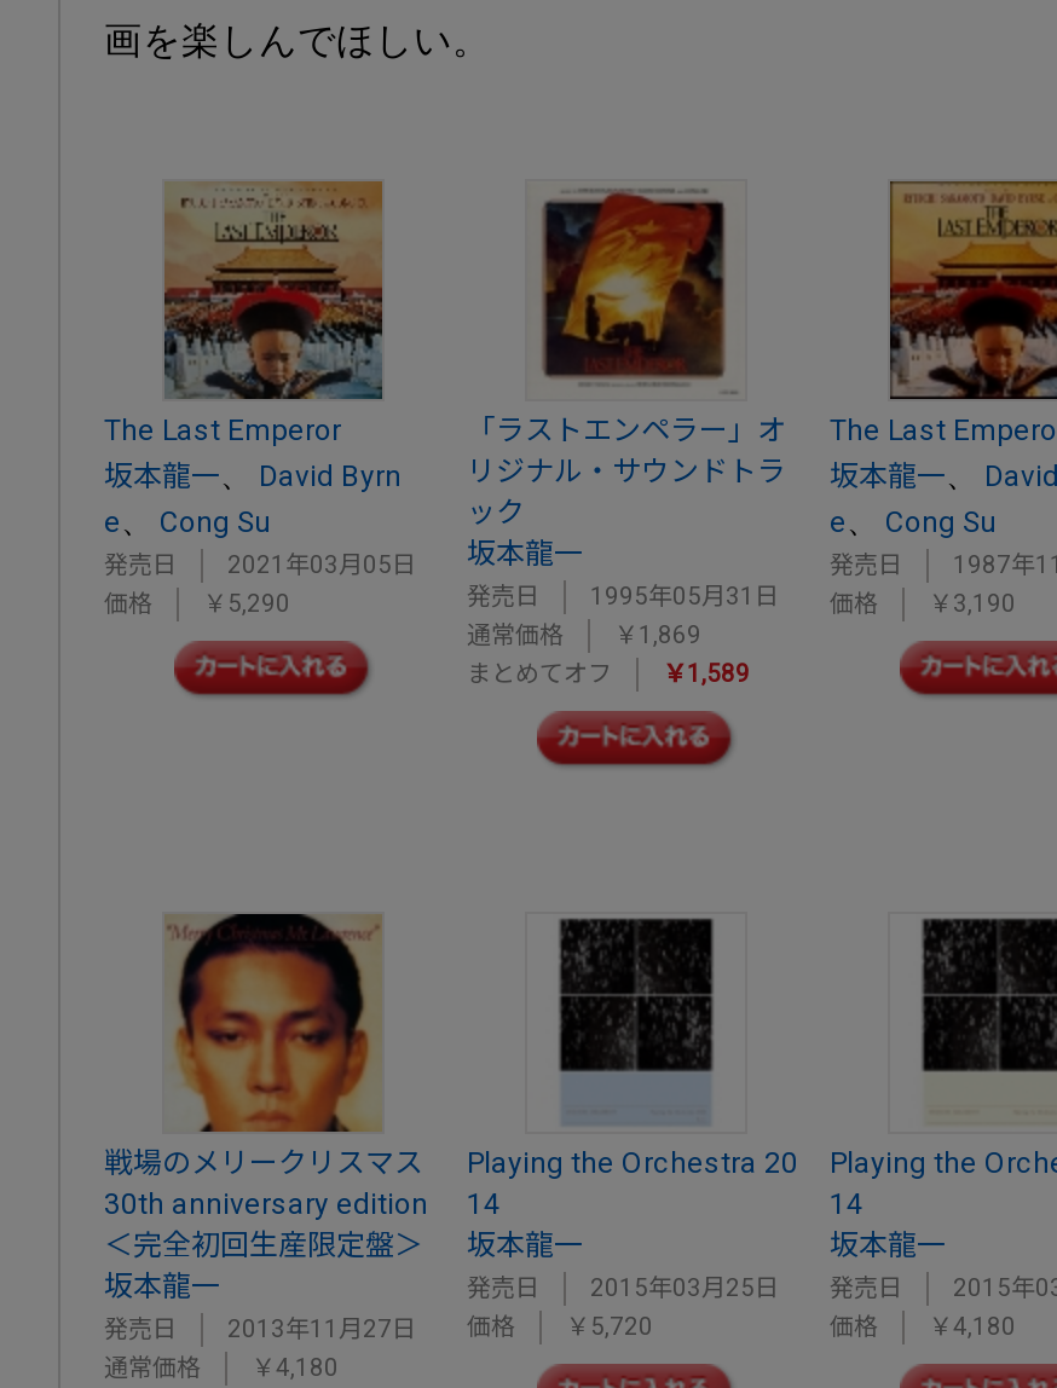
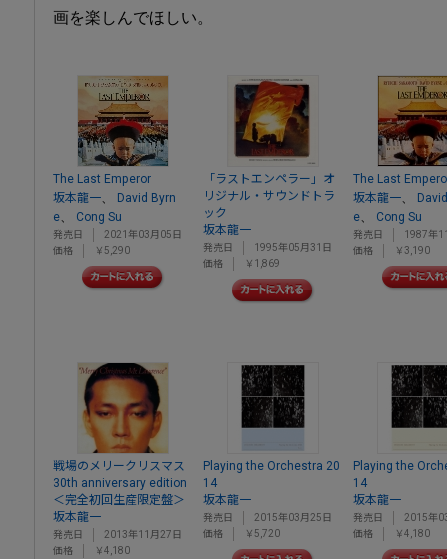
[467,621,564,648] 通常価格 -> [203,258,223,269] 価格
[467,660,750,687] まとめてオフ | ￥1,589 -> none
[104,1355,201,1381] 通常価格 -> [53,545,73,556] 価格

